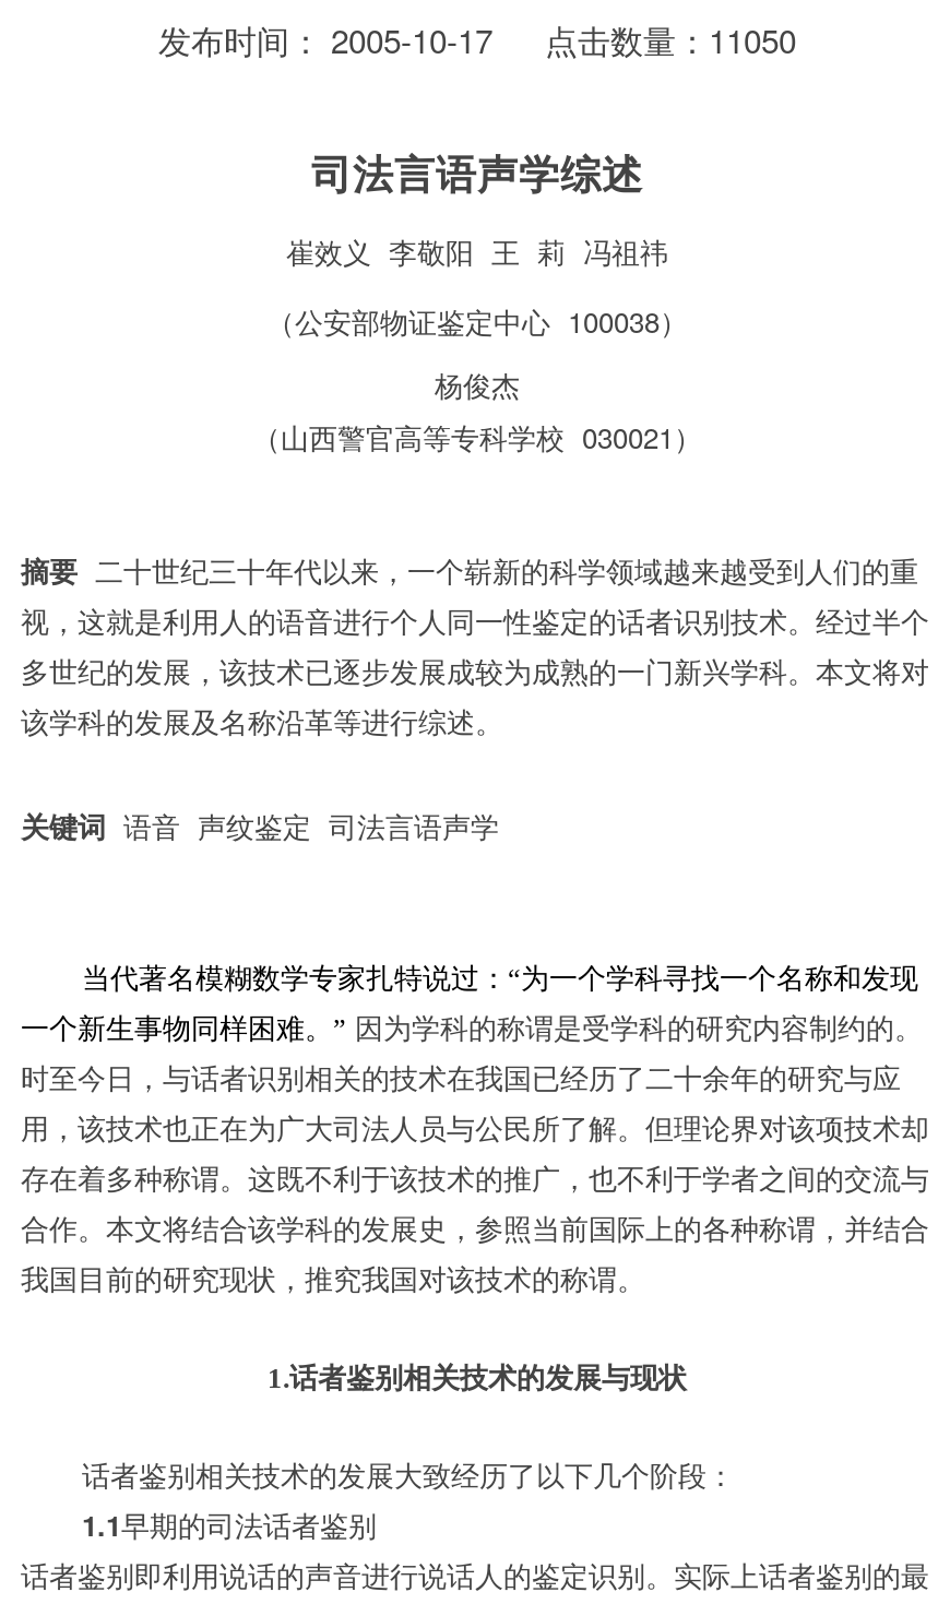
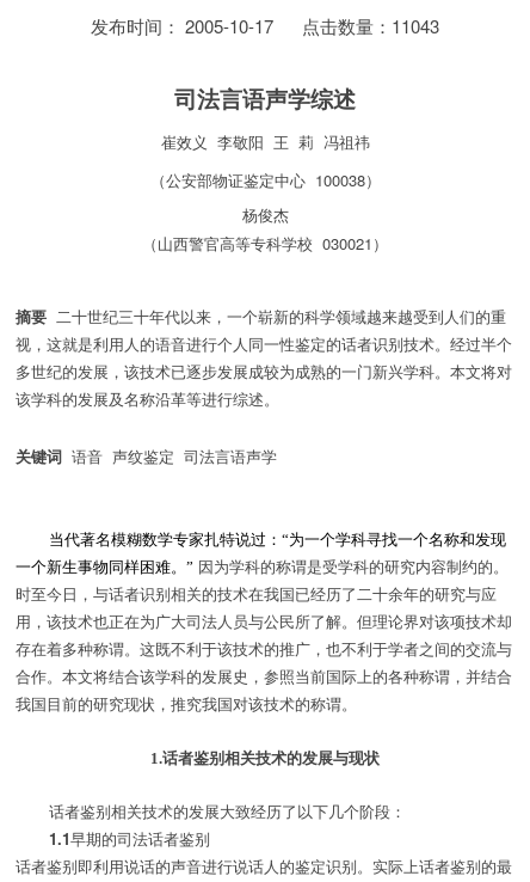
[158,16,796,62] 发布时间： 2005-10-17 点击数量：11050 -> [91,13,439,38] 发布时间： 2005-10-17 点击数量：11043

